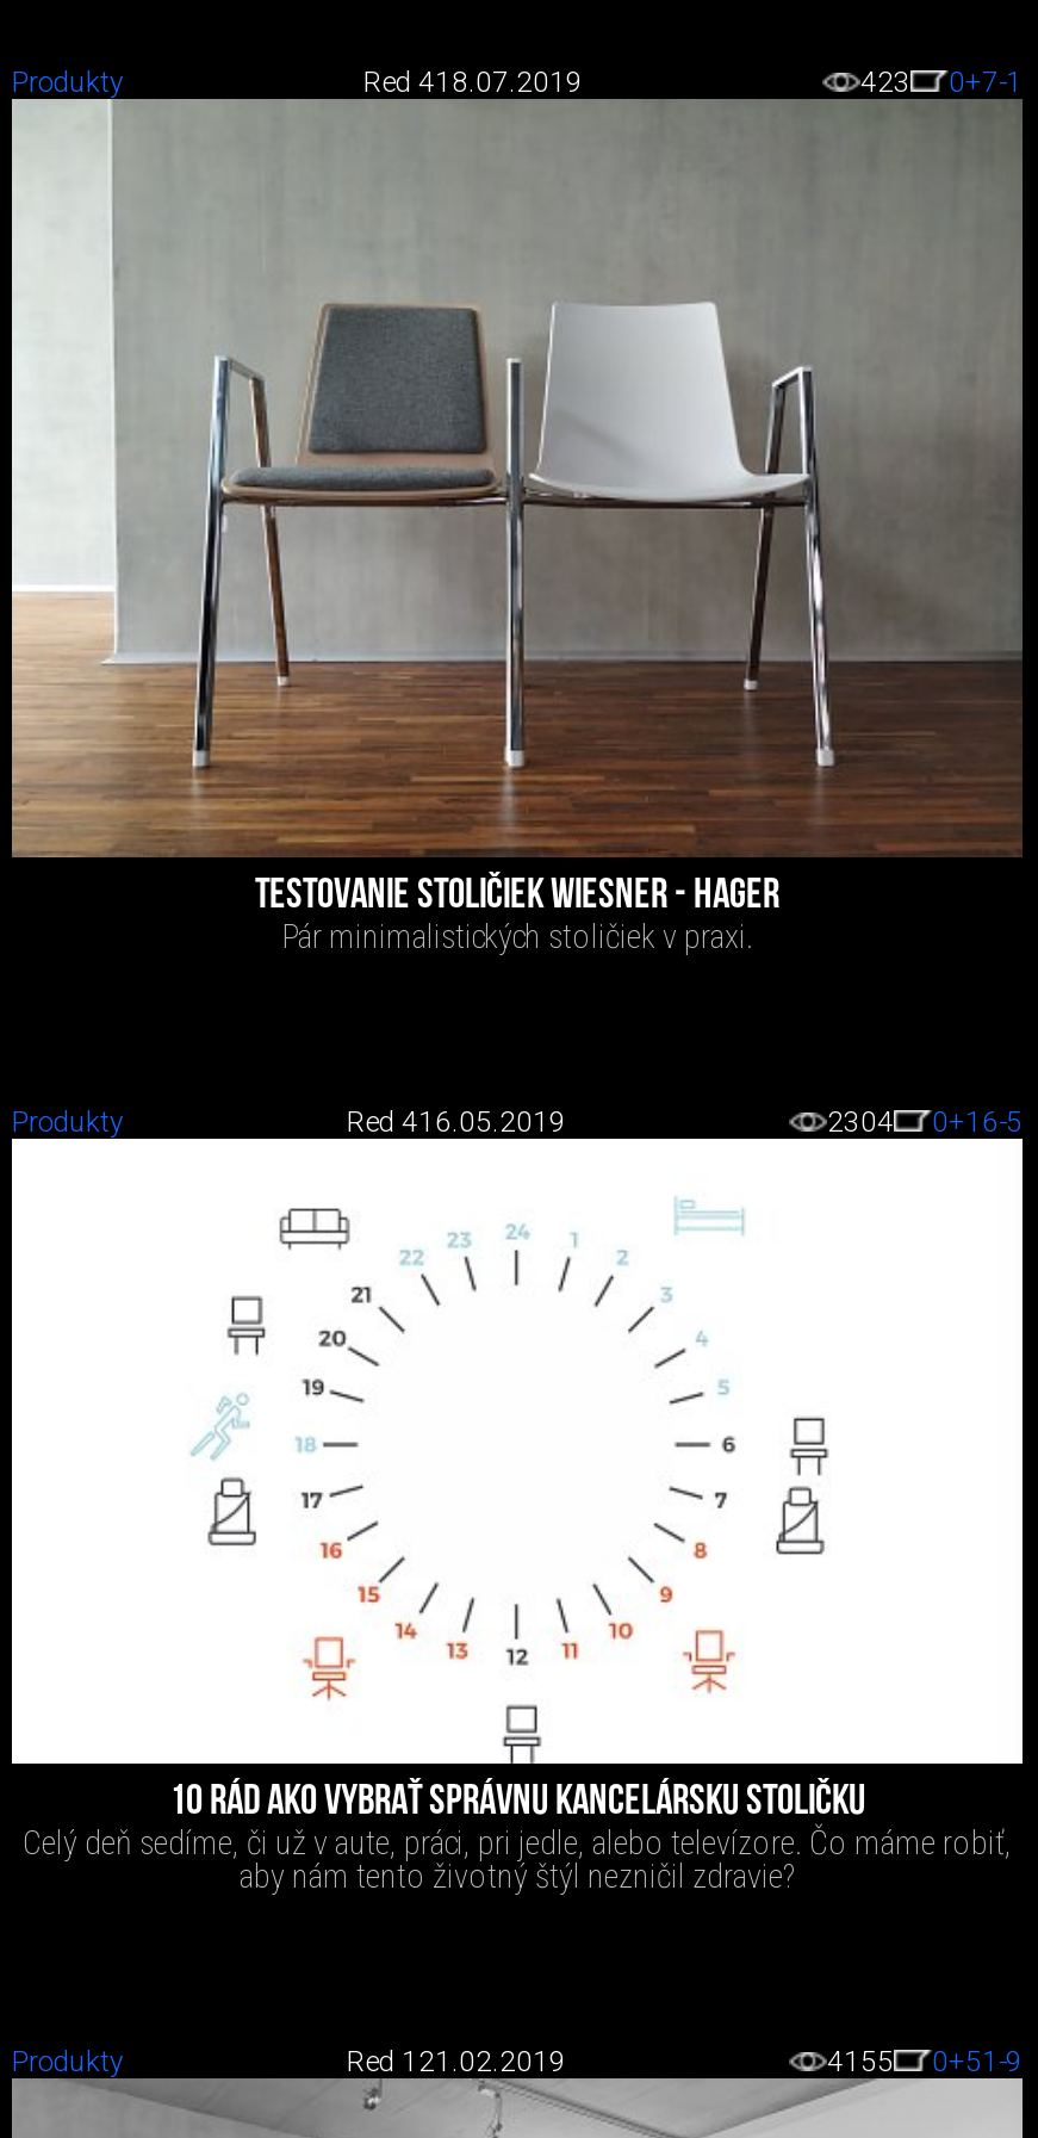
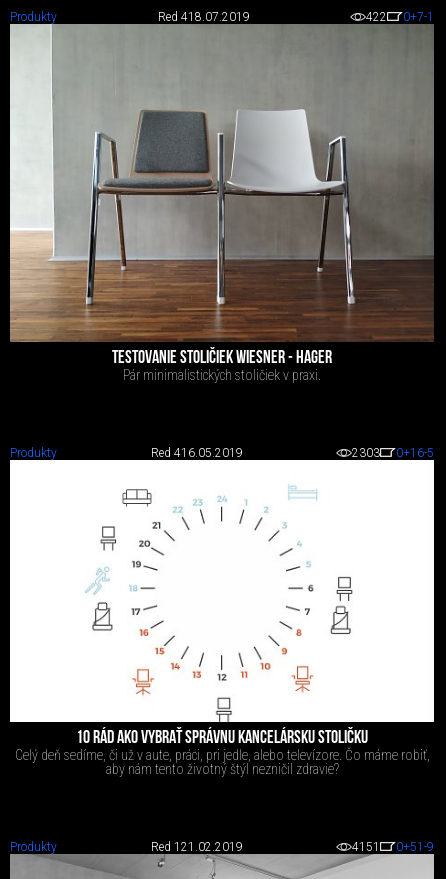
[860,66,1023,100] 423 0+7-1 -> [366,10,434,24] 422 0+7-1
[827,1106,1023,1139] 2304 0+16-5 -> [352,446,434,460] 2303 0+16-5
[827,2044,1023,2077] 4155 0+51 -9 -> [352,840,434,854] 4151 0+51 -9

